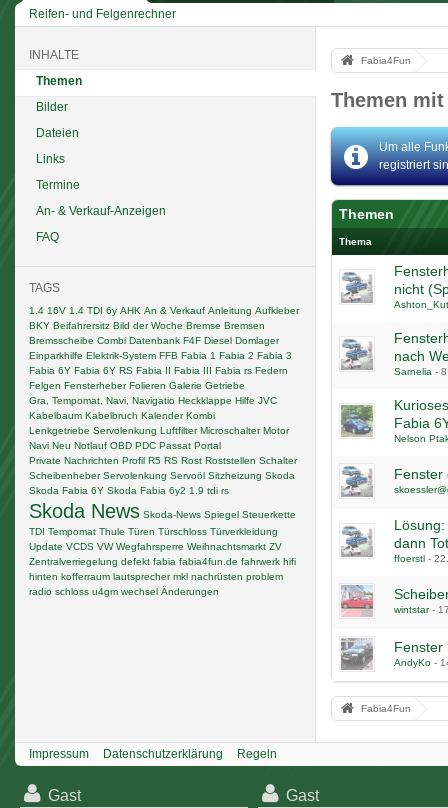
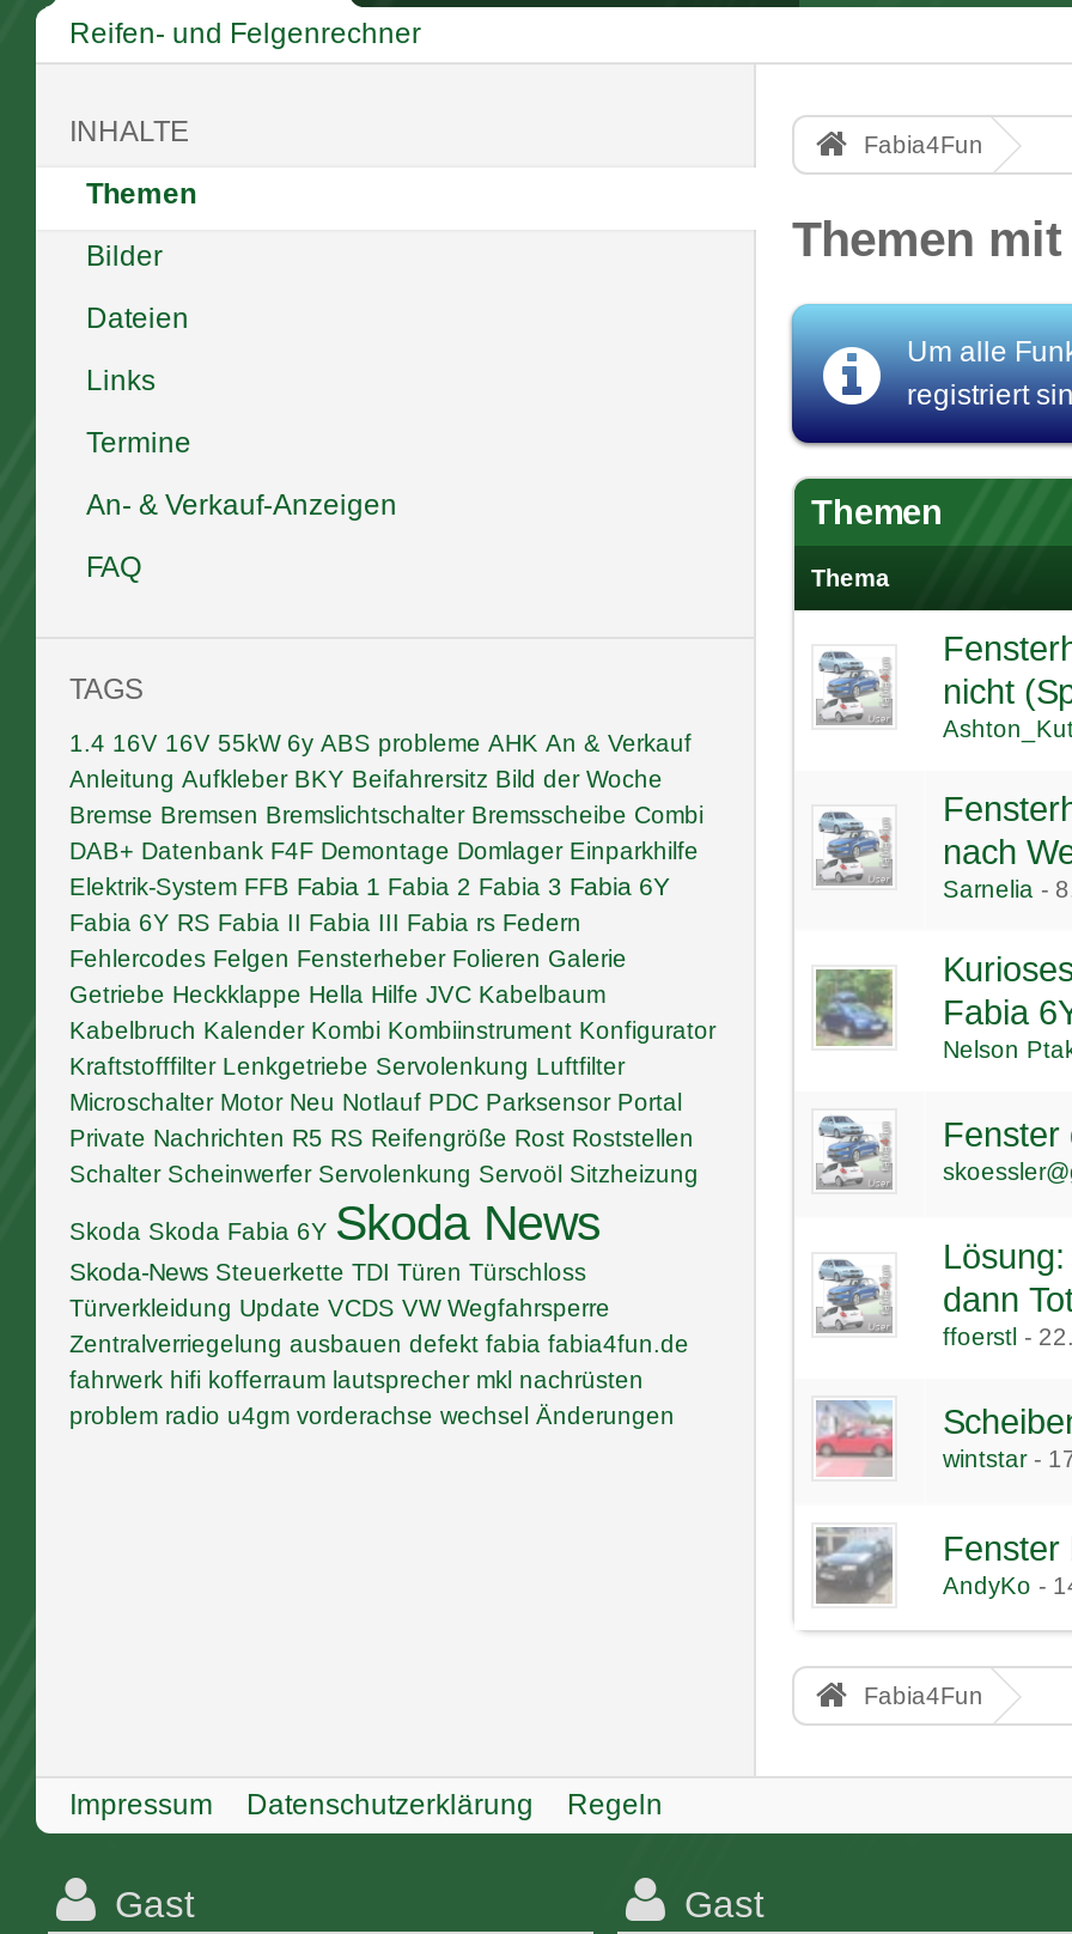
[29,305,299,597] 1.4 16V 1.4 TDI 6y AHK An & Verkauf Anleitung Aufkleber | BKY Beifahrersitz Bild der Woche Bremse Bremsen | Bremsscheibe Combi Datenbank F4F Diesel Domlager | Einparkhilfe Elektrik-System FFB Fabia 1 Fabia 2 Fabia 3 | Fabia 6Y Fabia 6Y RS Fabia II Fabia III Fabia rs Federn | Felgen Fensterheber Folieren Galerie Getriebe | Gra, Tempomat, Navi, Navigatio Heckklappe Hilfe JVC | Kabelbaum Kabelbruch Kalender Kombi | Lenkgetriebe Servolenkung Luftfilter Microschalter Motor | Navi Neu Notlauf OBD PDC Passat Portal | Private Nachrichten Profil R5 RS Rost Roststellen Schalter | Scheibenheber Servolenkung Servoöl Sitzheizung Skoda | Skoda Fabia 6Y Skoda Fabia 6y2 1.9 tdi rs | Skoda News Skoda-News Spiegel Steuerkette | TDI Tempomat Thule Türen Türschloss Türverkleidung | Update VCDS VW Wegfahrsperre Weihnachtsmarkt ZV | Zentralverriegelung defekt fabia fabia4fun.de fahrwerk hifi | hinten kofferraum lautsprecher mkl nachrüsten problem | radio schloss u4gm wechsel Änderungen -> [69,730,715,1428] 1.4 16V 16V 55kW 6y ABS probleme AHK An & Verkauf | Anleitung Aufkleber BKY Beifahrersitz Bild der Woche | Bremse Bremsen Bremslichtschalter Bremsscheibe Combi | DAB+ Datenbank F4F Demontage Domlager Einparkhilfe | Elektrik-System FFB Fabia 1 Fabia 2 Fabia 3 Fabia 6Y | Fabia 6Y RS Fabia II Fabia III Fabia rs Federn | Fehlercodes Felgen Fensterheber Folieren Galerie | Getriebe Heckklappe Hella Hilfe JVC Kabelbaum | Kabelbruch Kalender Kombi Kombiinstrument Konfigurator | Kraftstofffilter Lenkgetriebe Servolenkung Luftfilter | Microschalter Motor Neu Notlauf PDC Parksensor Portal | Private Nachrichten R5 RS Reifengröße Rost Roststellen | Schalter Scheinwerfer Servolenkung Servoöl Sitzheizung | Skoda Skoda Fabia 6Y Skoda News | Skoda-News Steuerkette TDI Türen Türschloss | Türverkleidung Update VCDS VW Wegfahrsperre | Zentralverriegelung ausbauen defekt fabia fabia4fun.de | fahrwerk hifi kofferraum lautsprecher mkl nachrüsten | problem radio u4gm vorderachse wechsel Änderungen

